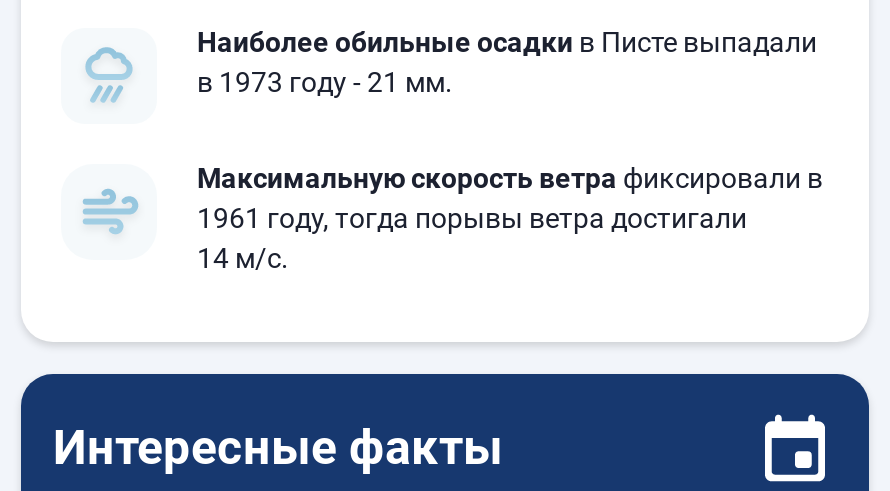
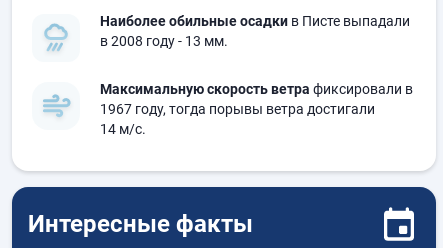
[197,66,453,98] в 1973 году - 21 мм. -> [100,33,228,49] в 2008 году - 13 мм.
[197,202,747,234] 1961 году, тогда порывы ветра достигали -> [100,101,375,117] 1967 году, тогда порывы ветра достигали

